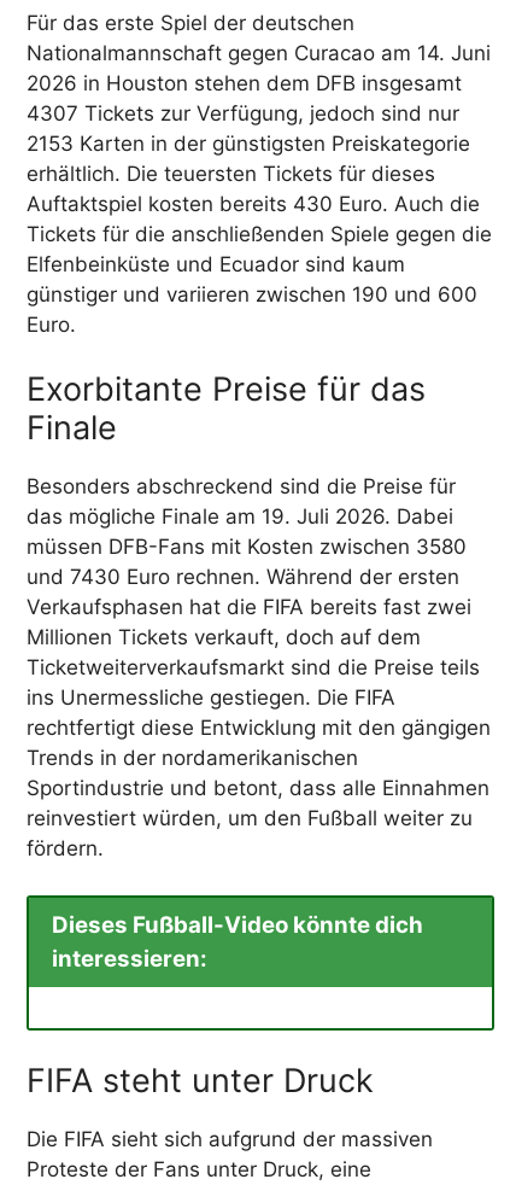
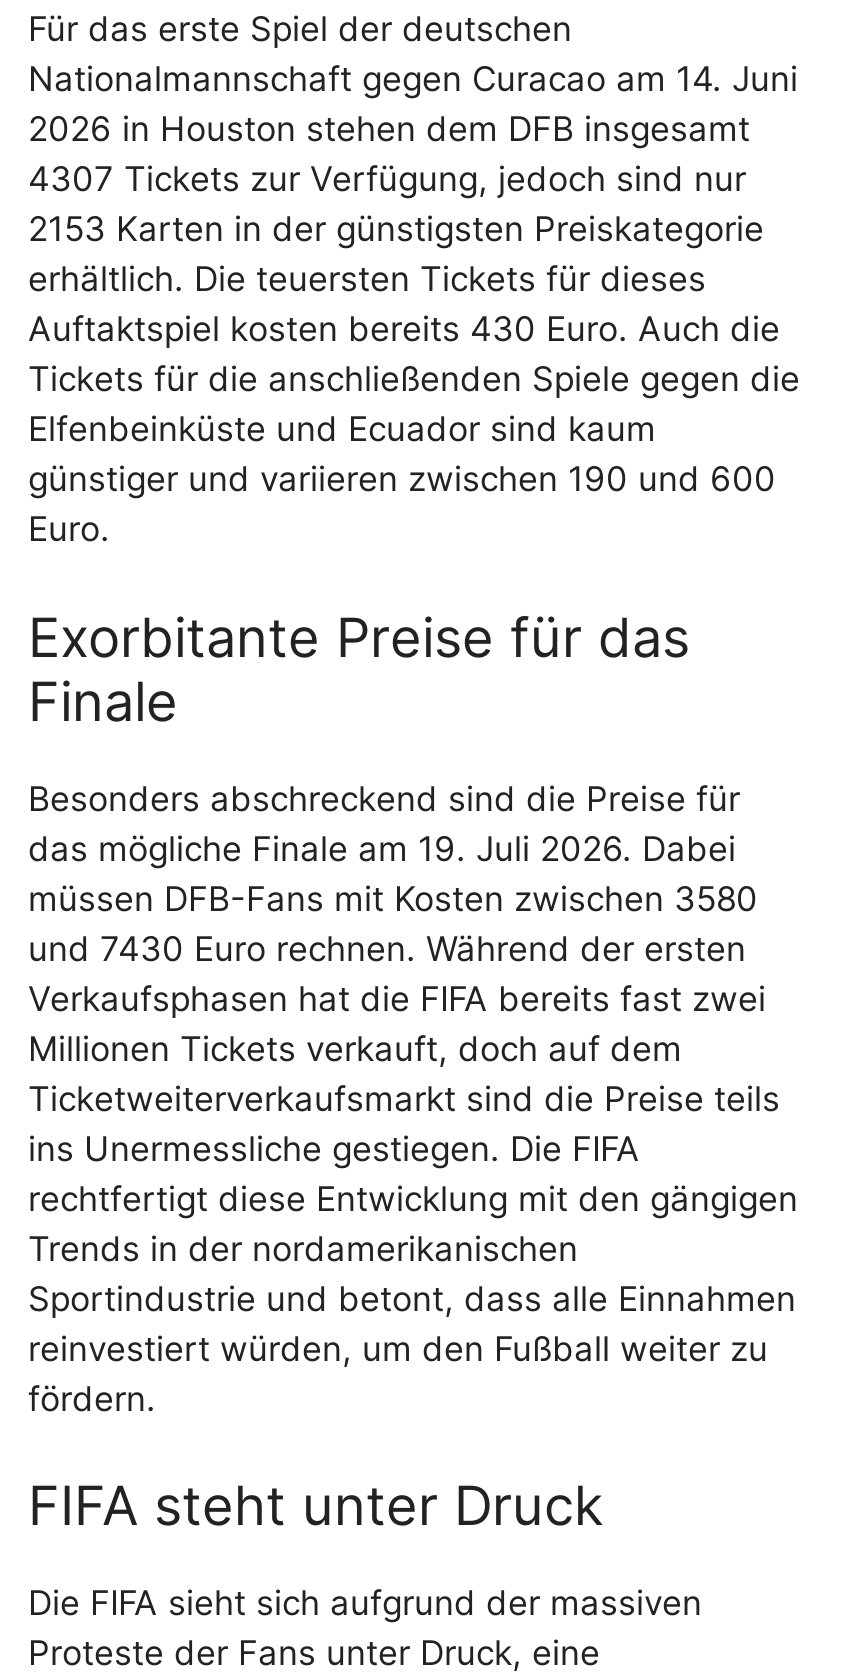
[25,894,496,1032] [image] | Dieses Fußball-Video könnte dich | interessieren: -> none

